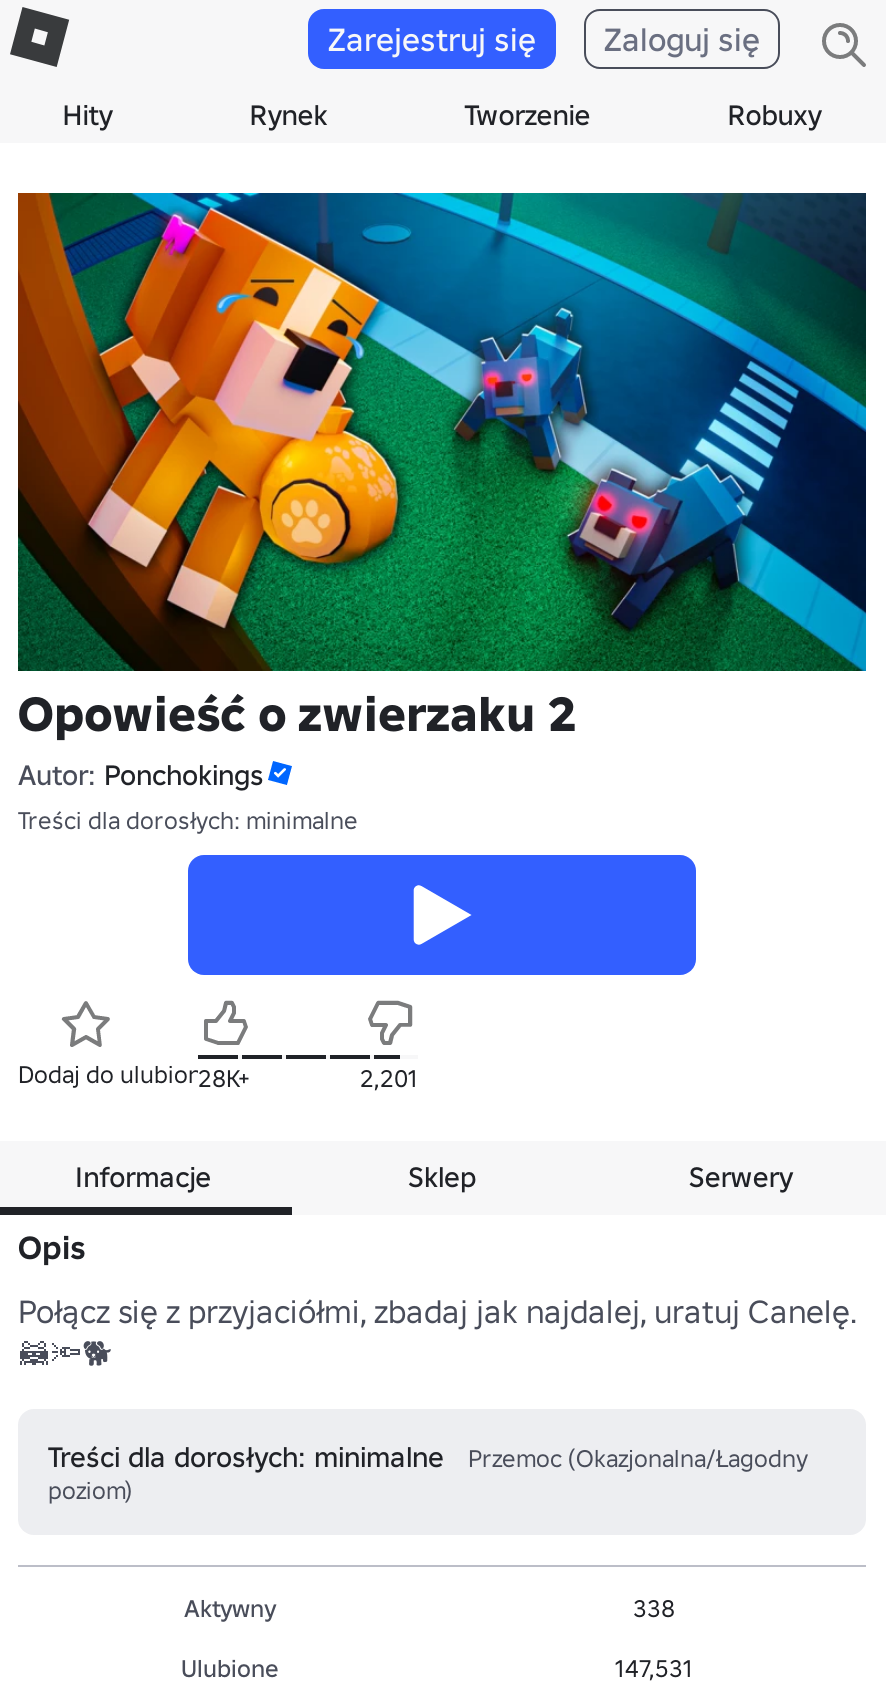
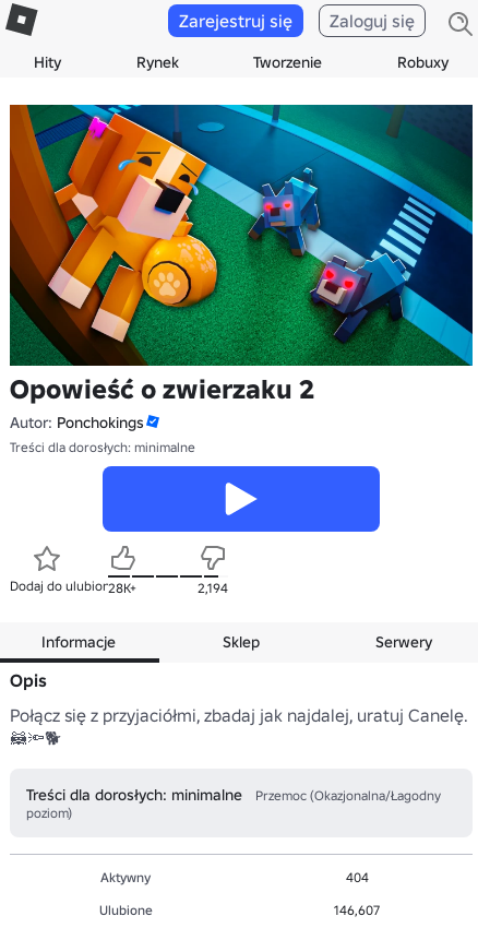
[360,1062,418,1092] 2,201 -> [198,579,228,596] 2,194
[633,1592,675,1622] 338 -> [345,868,368,885] 404
[615,1652,693,1682] 147,531 -> [334,901,380,918] 146,607

